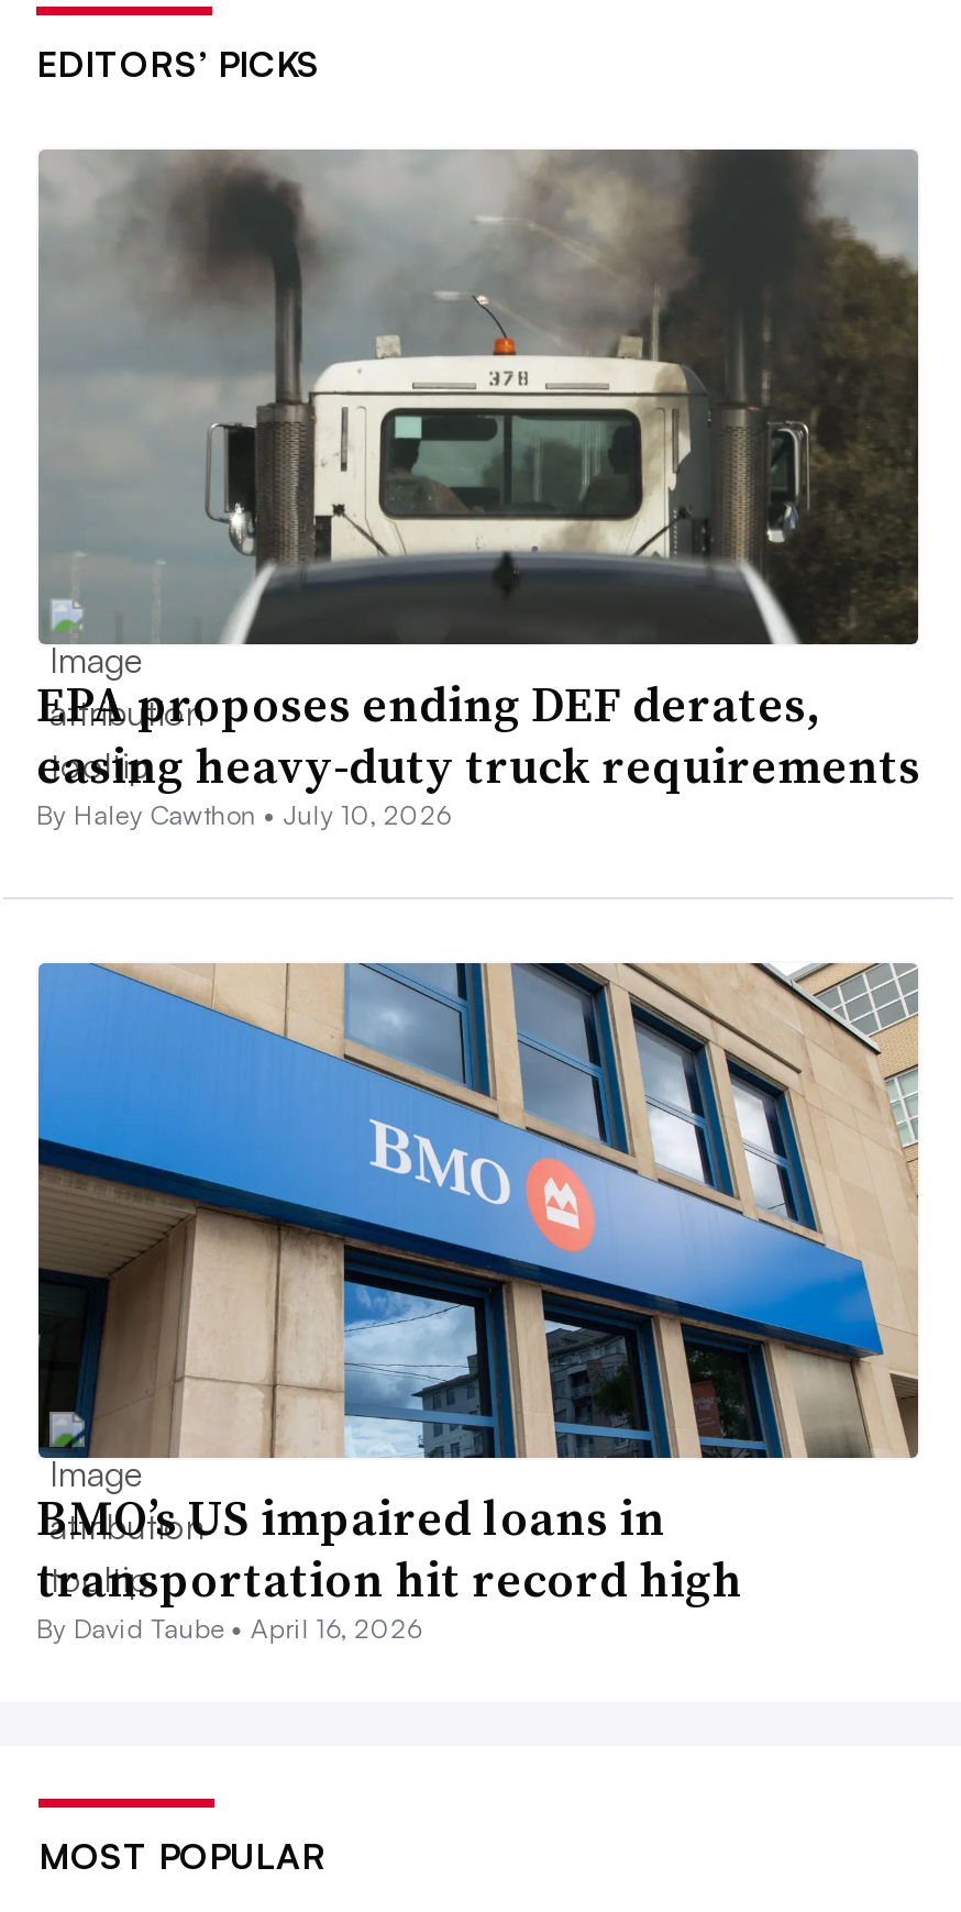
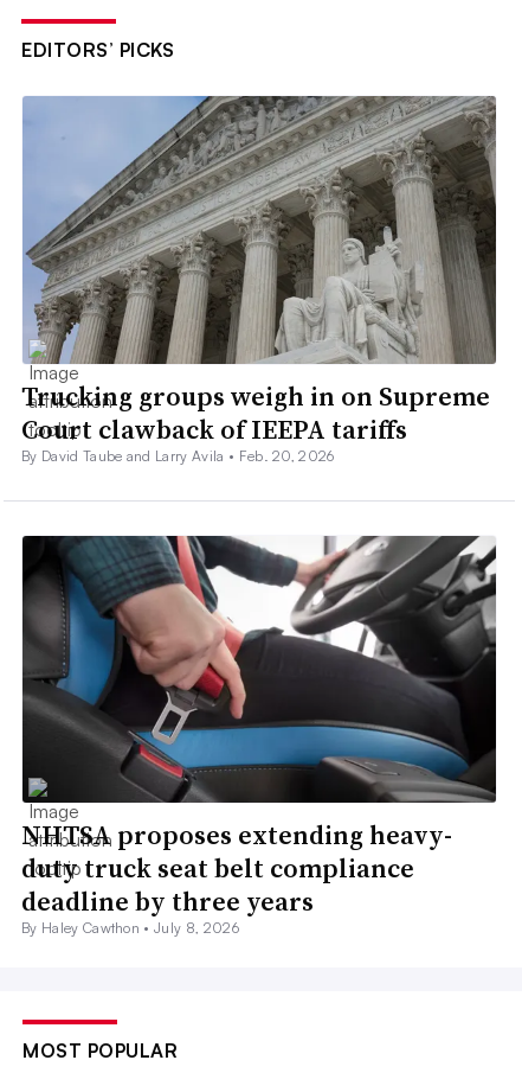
[36,150,920,832] [image] | EPA proposes ending DEF derates, | easing heavy-duty truck requirements | By Haley Cawthon • July 10, 2026 -> [21,96,496,464] [image] | Trucking groups weigh in on Supreme | Court clawback of IEEPA tariffs | By David Taube and Larry Avila • Feb. 20, 2026
[36,959,918,1646] [image] | BMO’s US impaired loans in | transportation hit record high | By David Taube • April 16, 2026 -> [21,535,497,937] [image] | NHTSA proposes extending heavy- | duty truck seat belt compliance | deadline by three years | By Haley Cawthon • July 8, 2026

